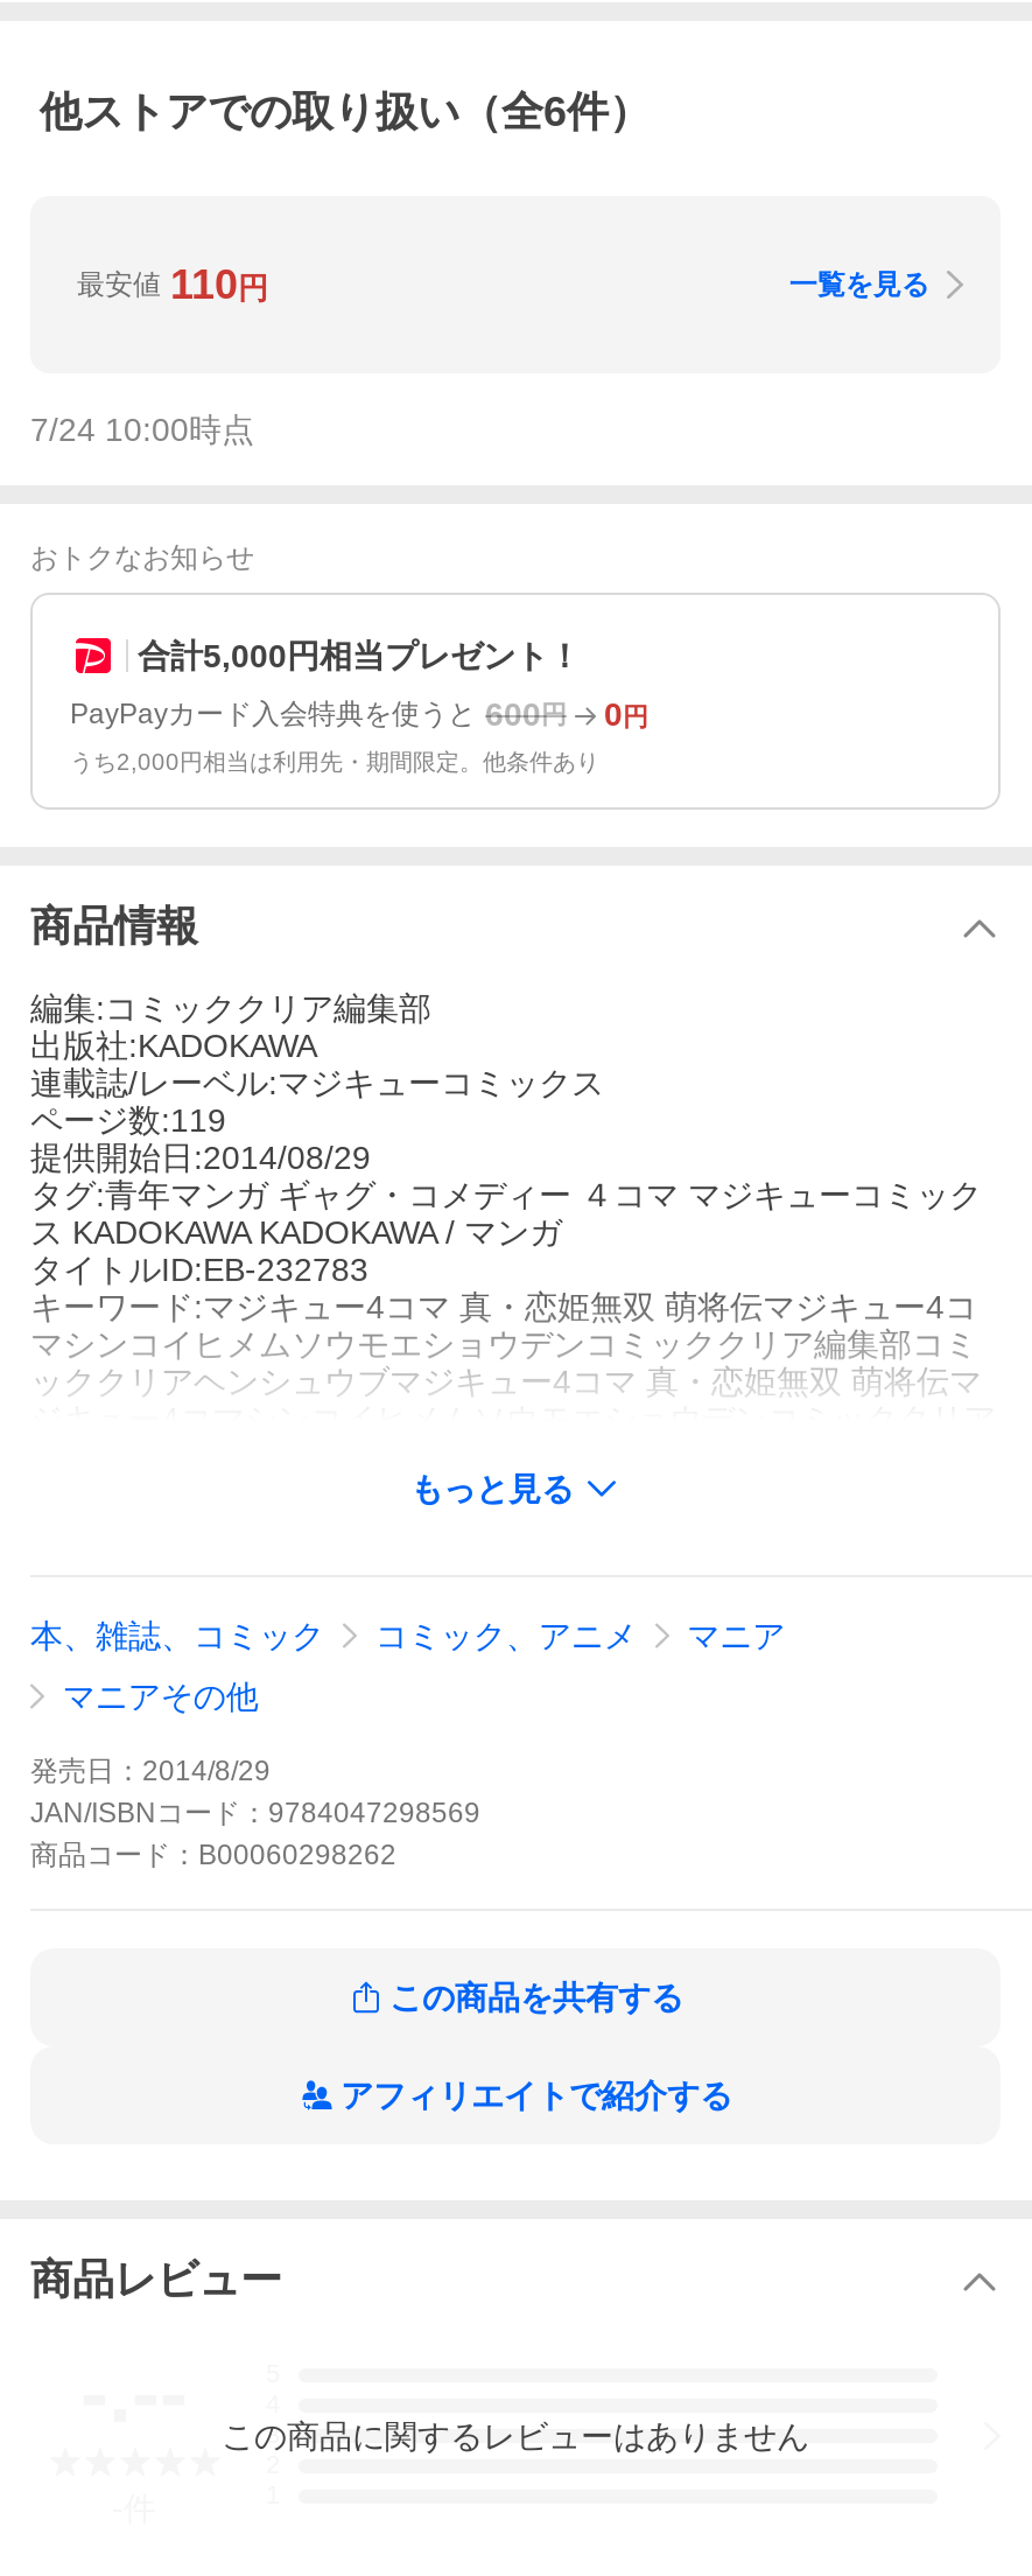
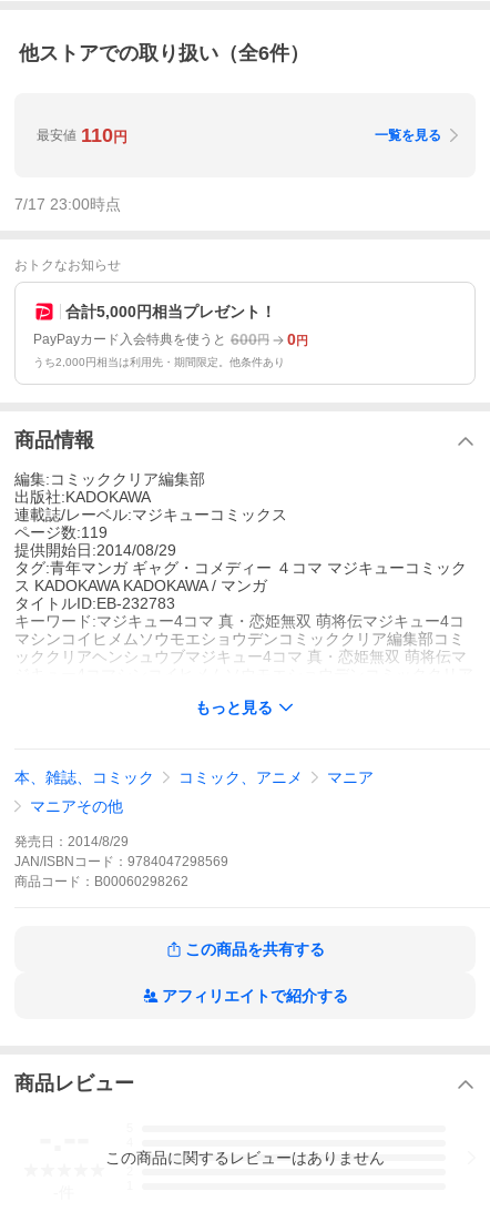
[30,411,254,448] 7/24 10:00時点 -> [14,195,121,213] 7/17 23:00時点

